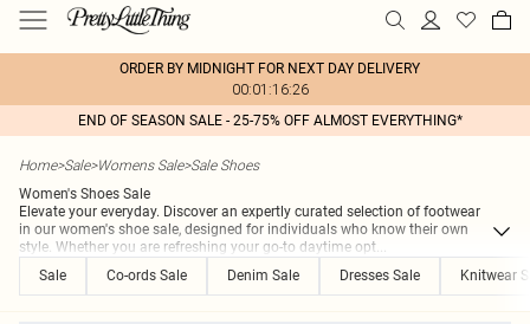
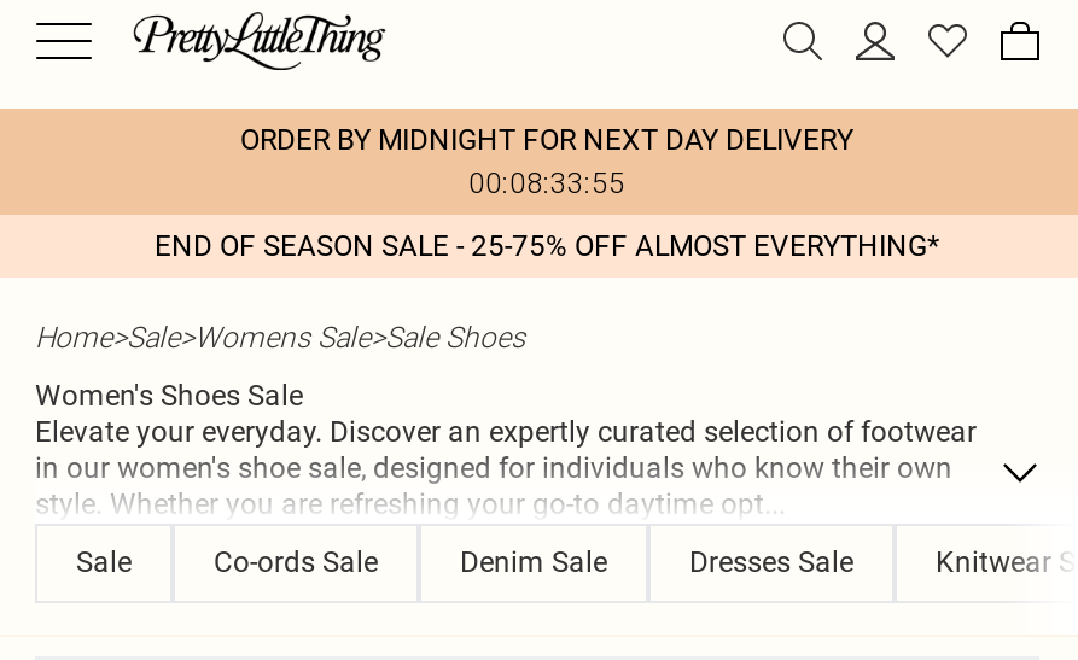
[231,80,308,98] 00:01:16:26 -> [468,164,625,200] 00:08:33:55

